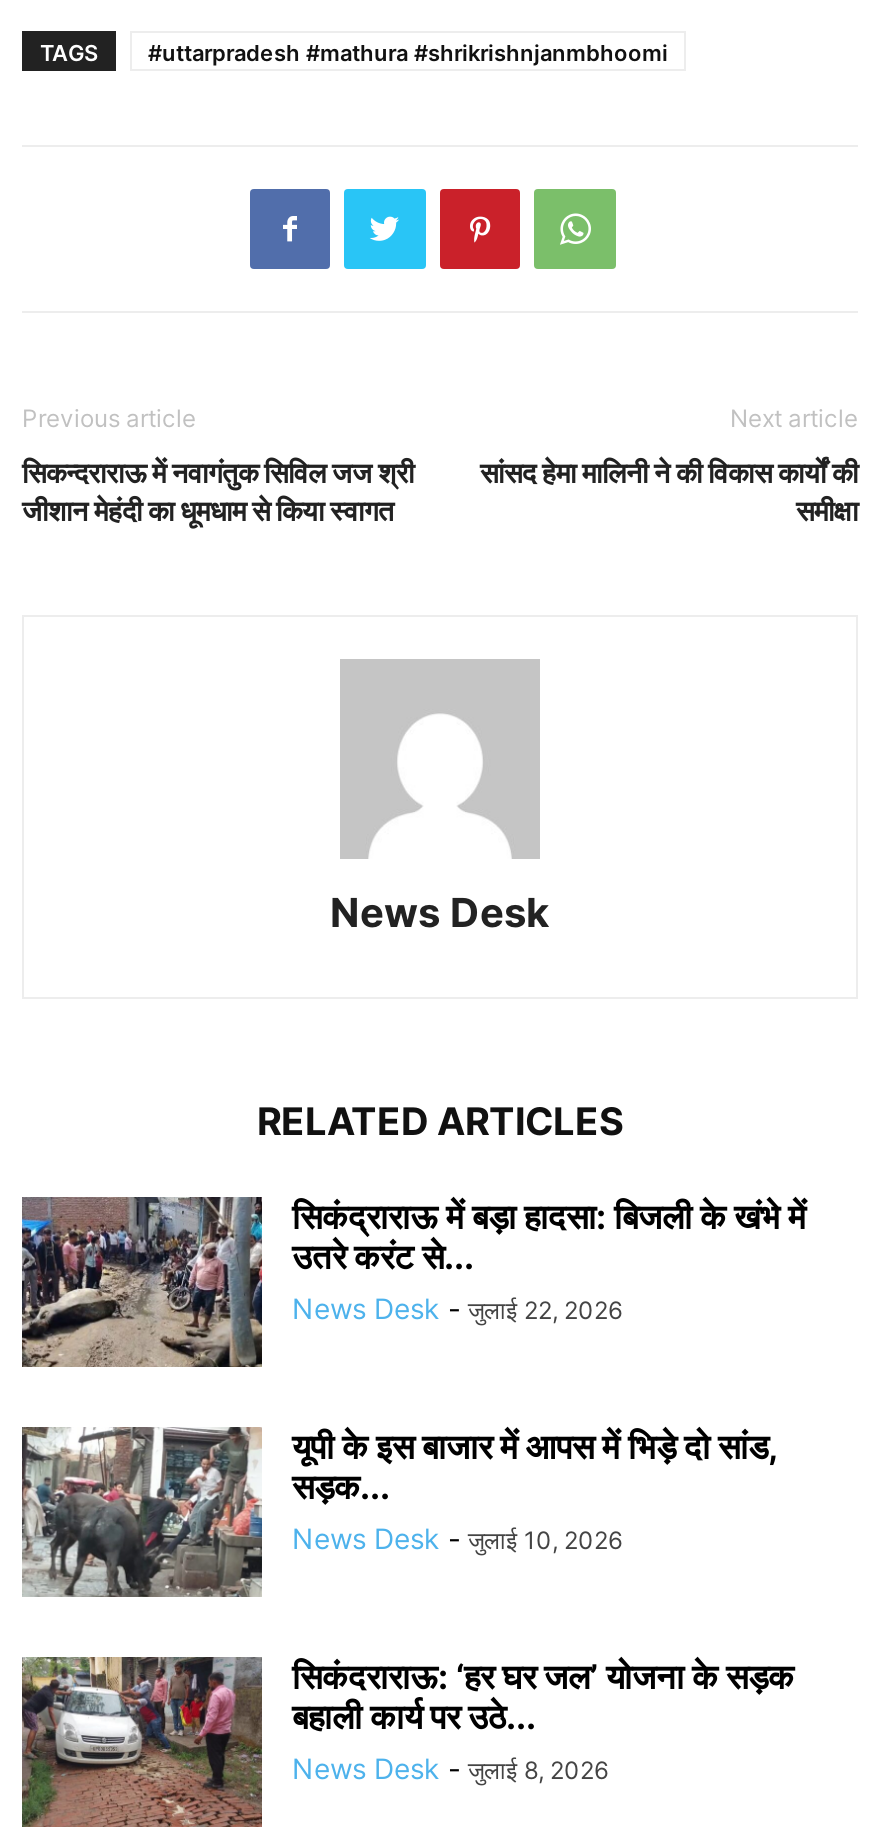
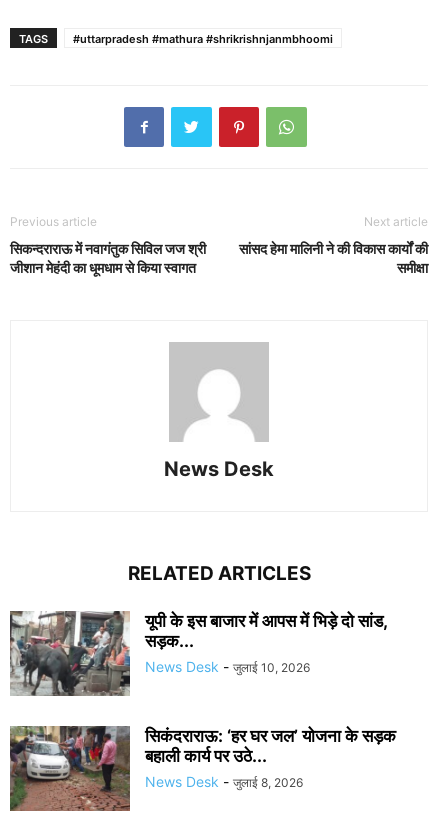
[20,1195,806,1369] [image] | सिकंद्राराऊ में बड़ा हादसा: बिजली के खंभे में | उतरे करंट से... | News Desk - जुलाई 22, 2026 -> none

